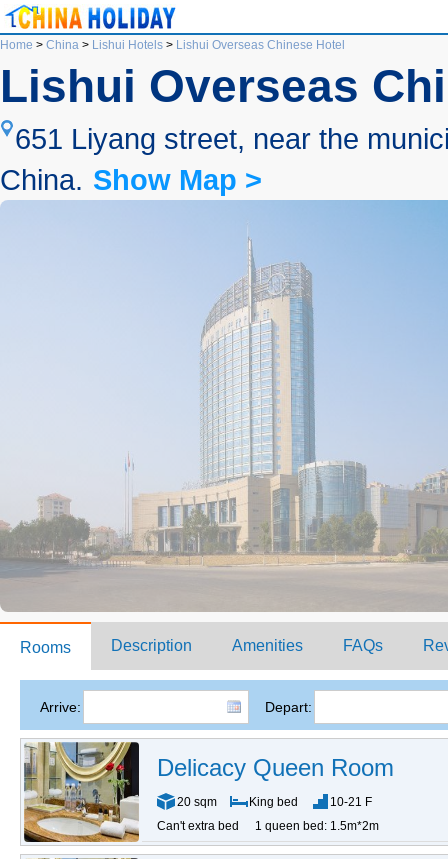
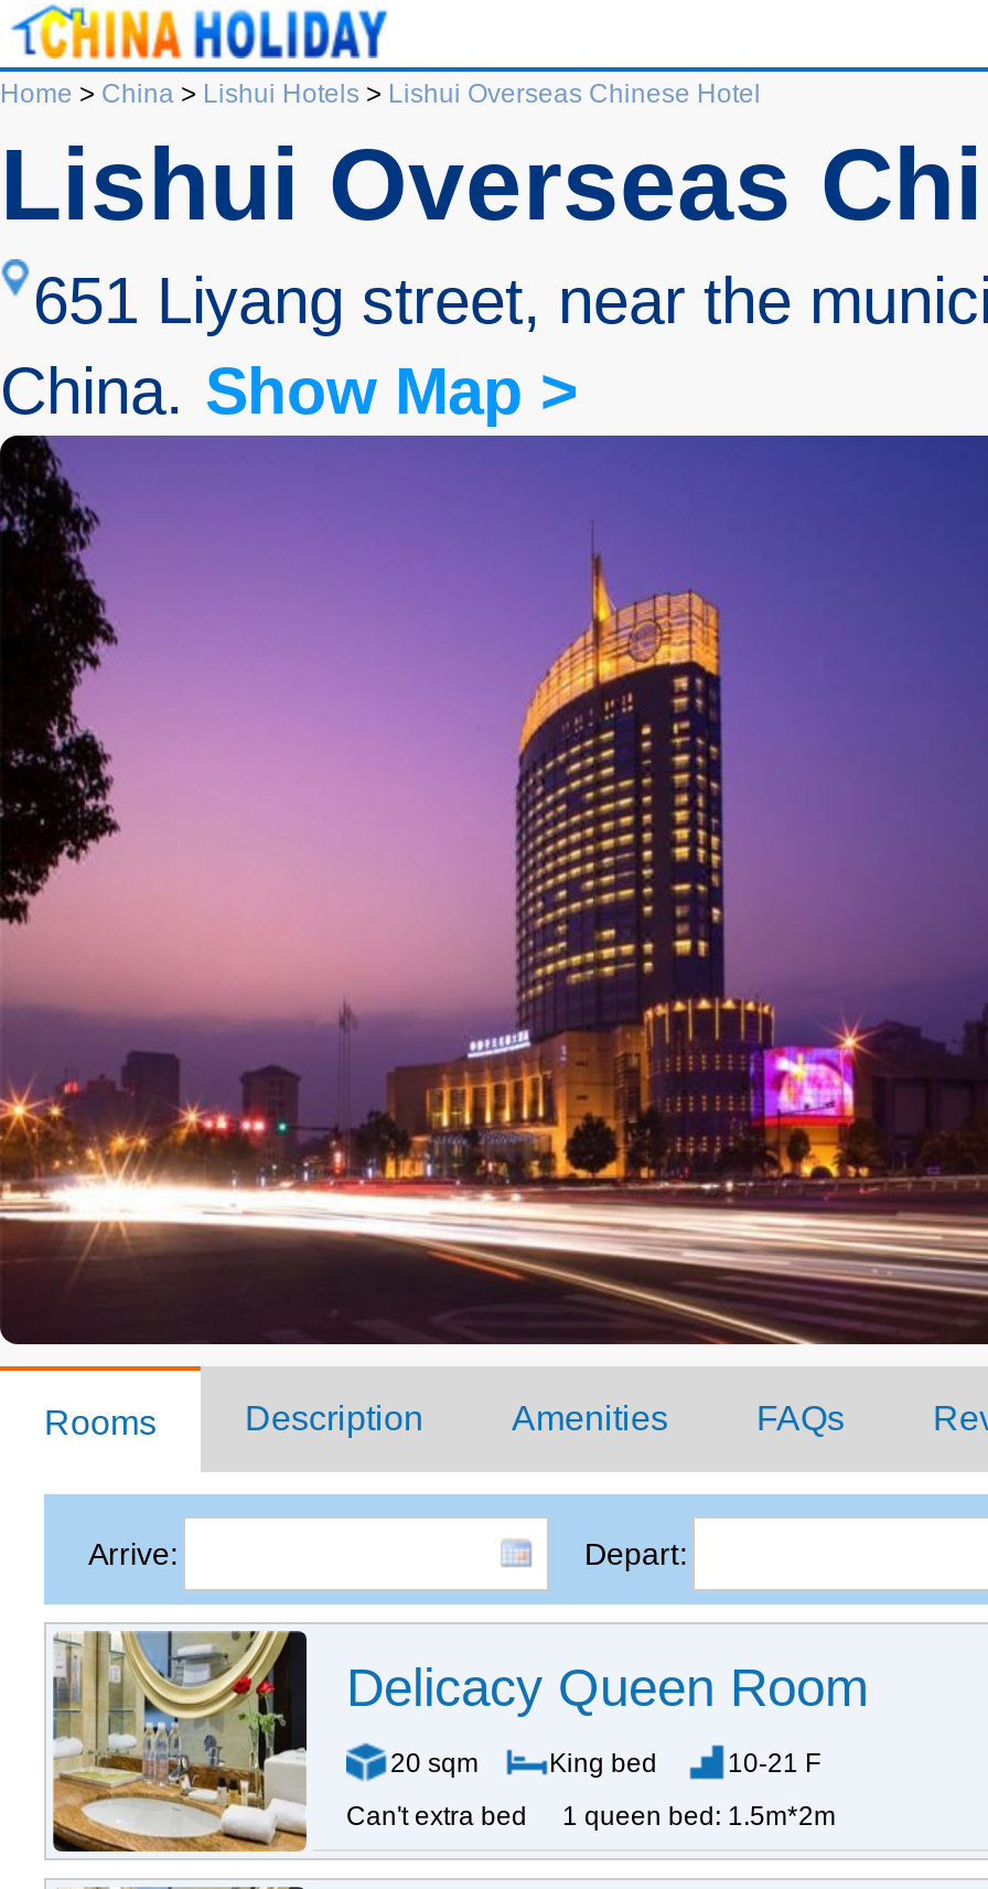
[3,200,445,611] [image] -> [7,433,981,1344] [image]

